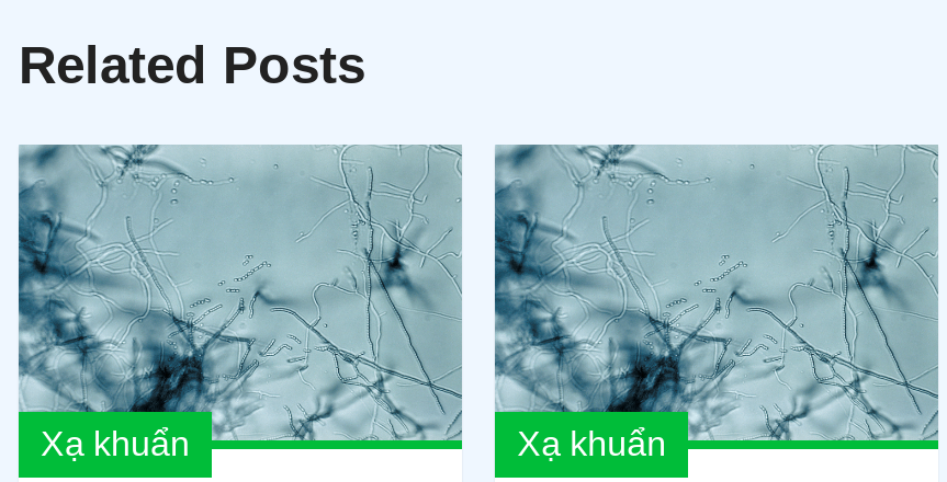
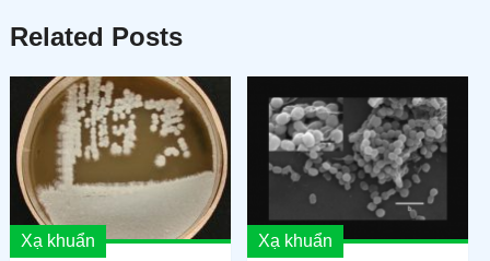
[16,142,462,449] [image] -> [9,75,231,244] [image]
[493,142,938,449] [image] -> [246,75,468,244] [image]

